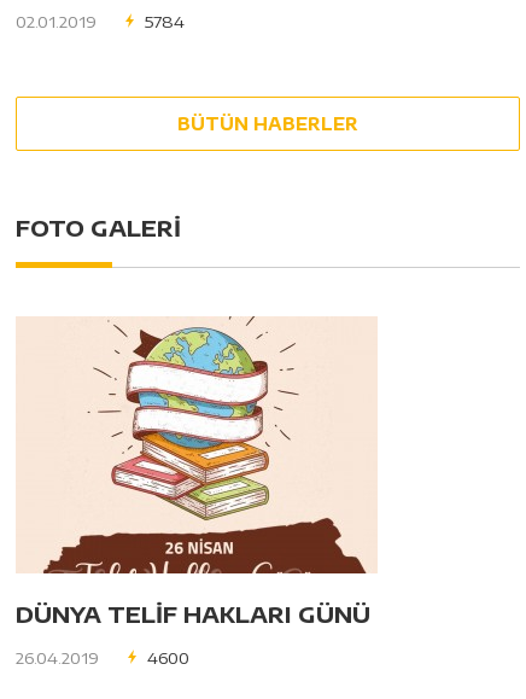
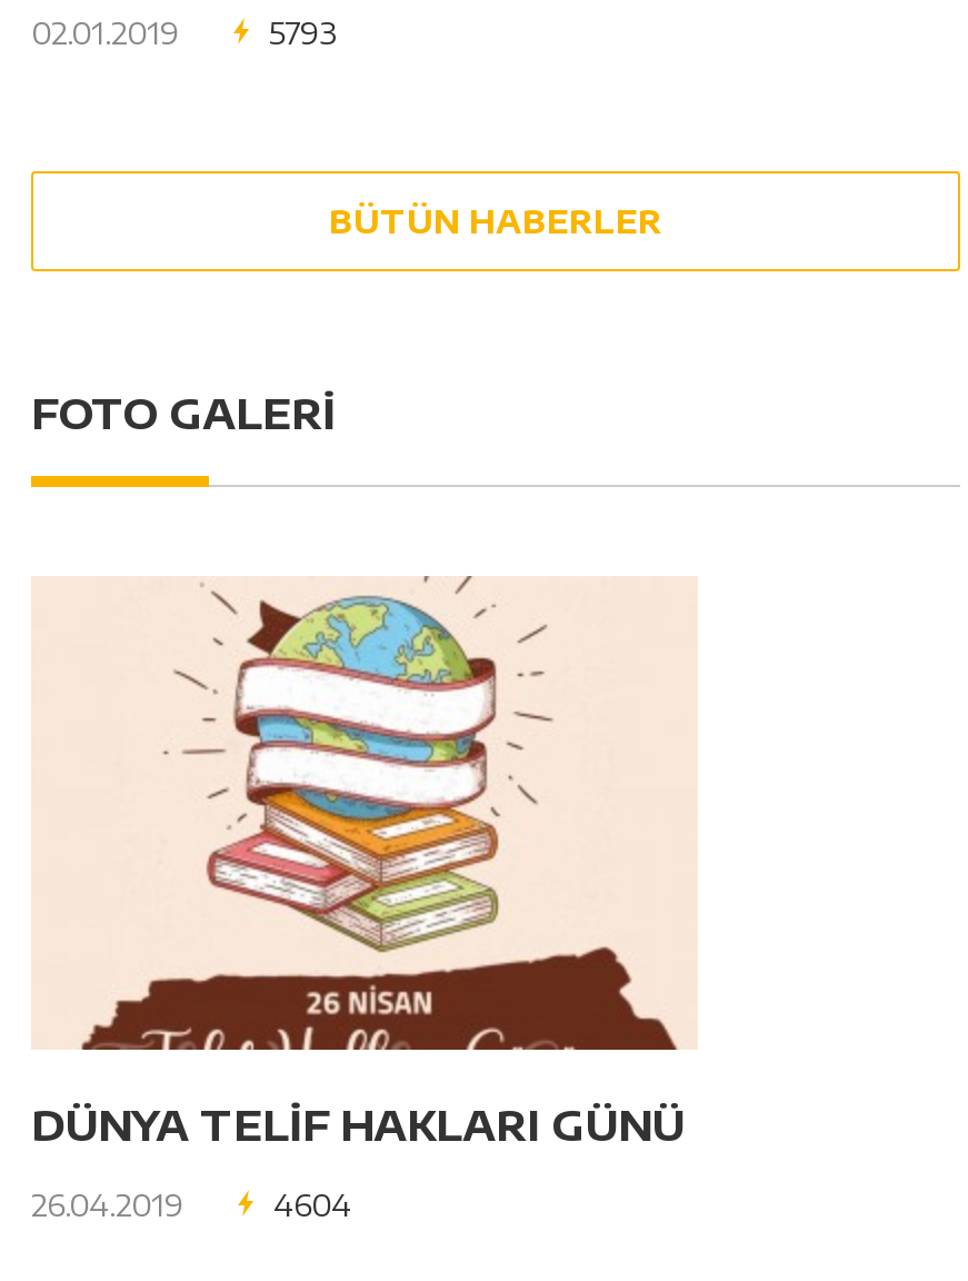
[140,11,185,32] 5784 -> [260,14,336,51] 5793
[142,647,189,668] 4600 -> [265,1186,351,1223] 4604

